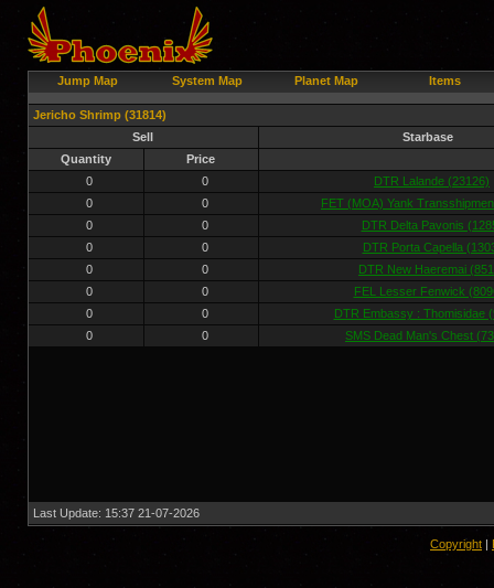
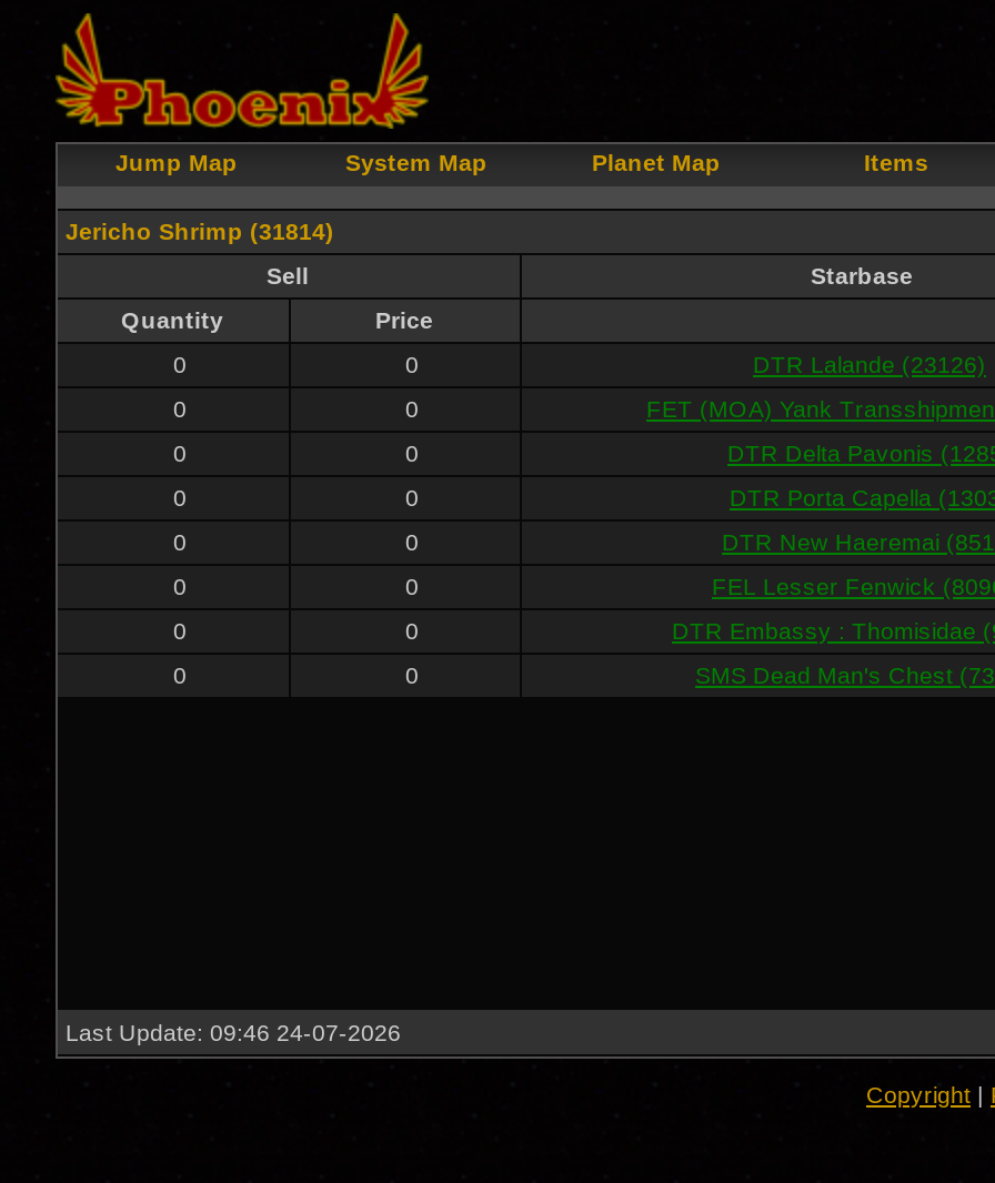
[33,506,199,520] Last Update: 15:37 21-07-2026 -> [66,1019,401,1045] Last Update: 09:46 24-07-2026

